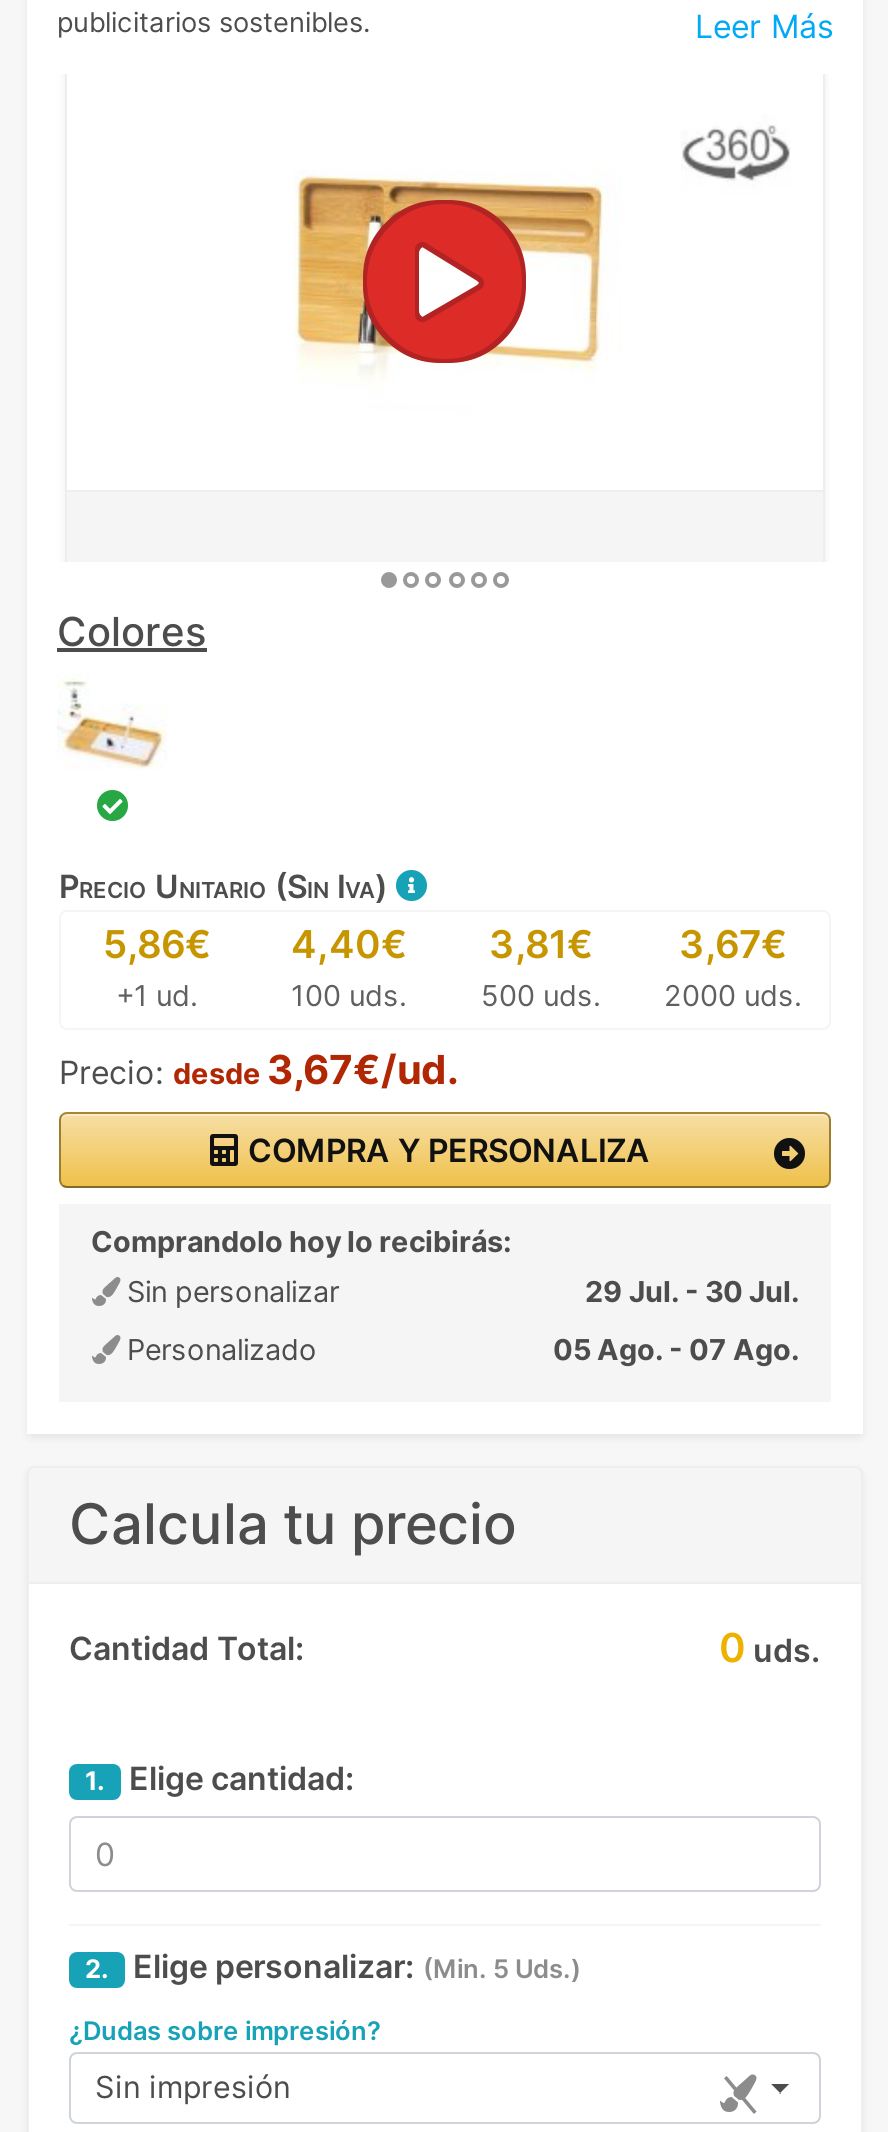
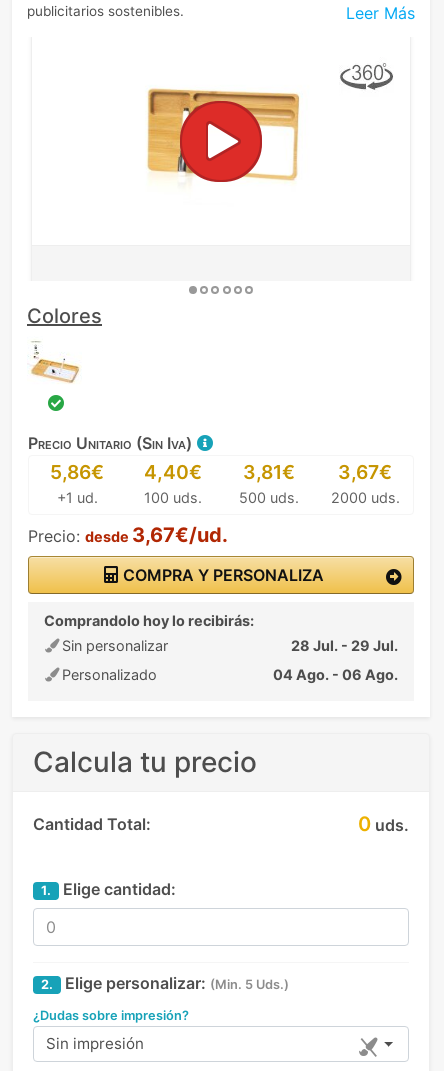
[585,1274,799,1308] 29 Jul. - 30 Jul. -> [291,637,398,654] 28 Jul. - 29 Jul.
[553,1332,799,1366] 05 Ago. - 07 Ago. -> [273,666,398,683] 04 Ago. - 06 Ago.

